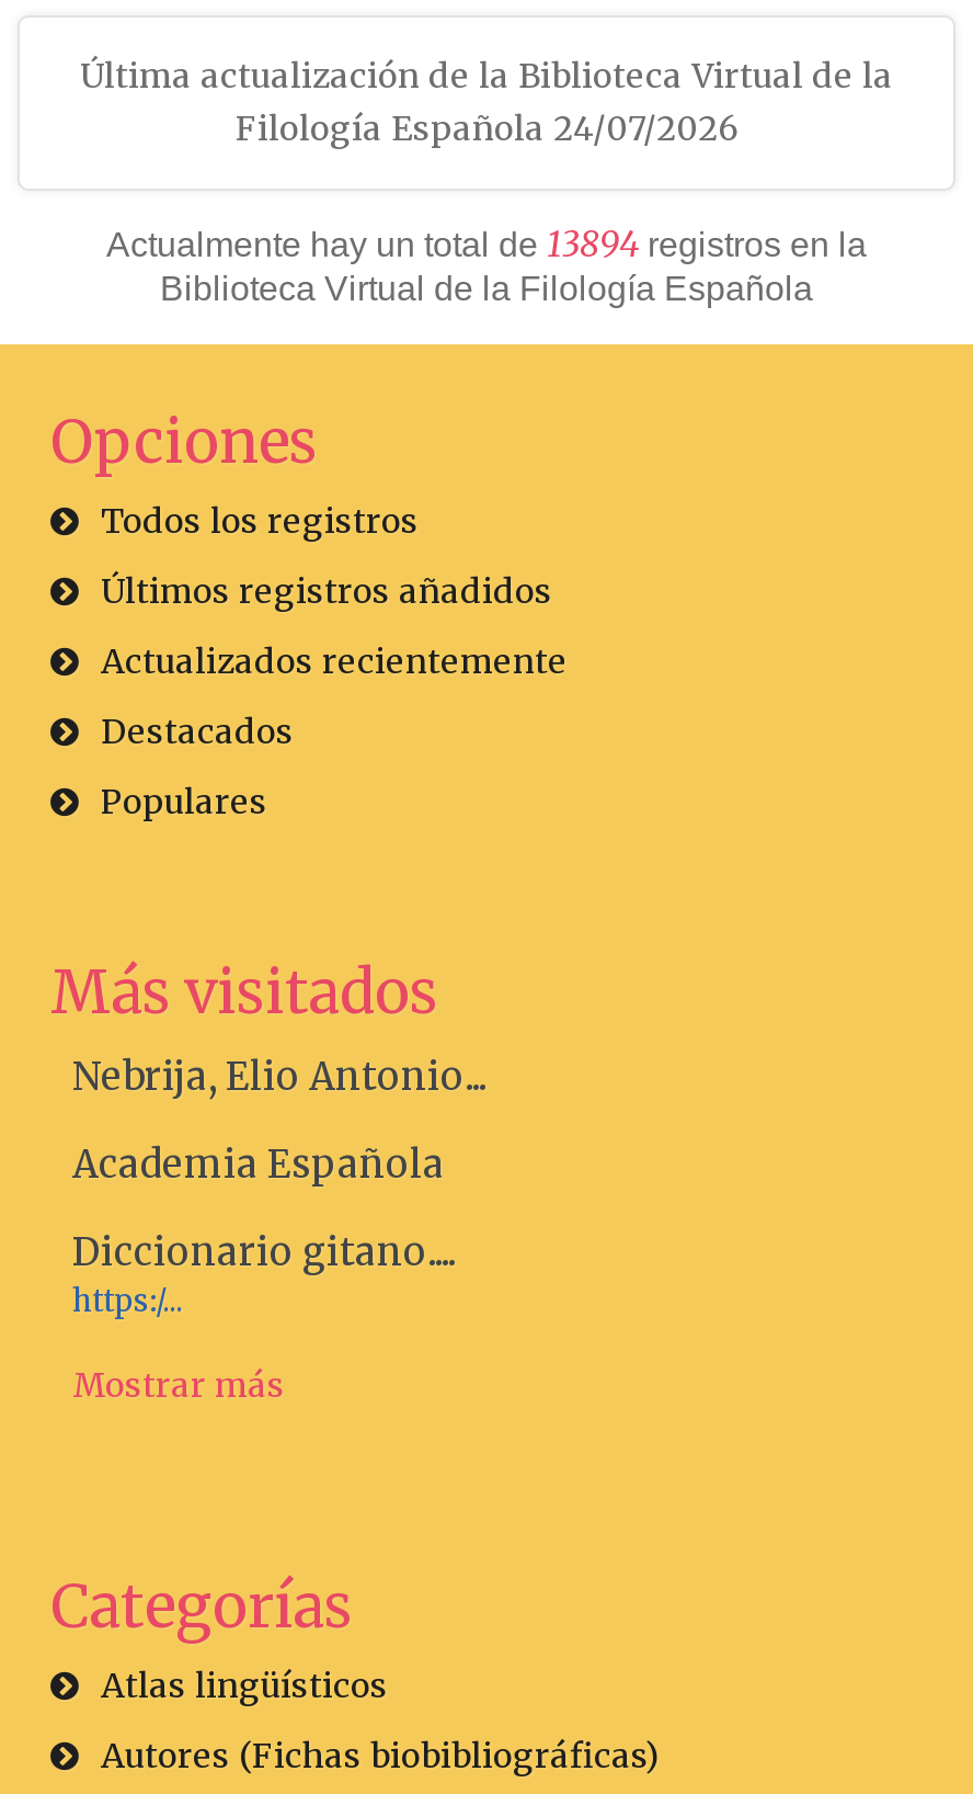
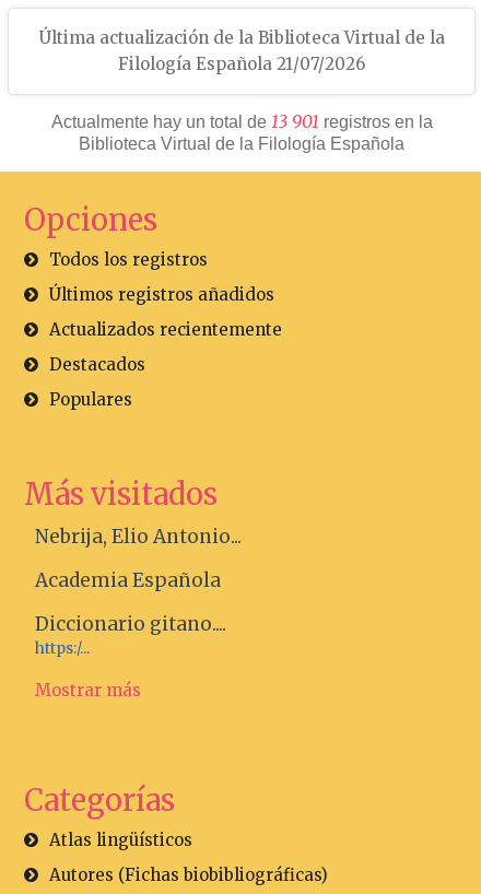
[236,108,737,150] Filología Española 24/07/2026 -> [118,54,365,75] Filología Española 21/07/2026
[106,224,867,266] Actualmente hay un total de 13894 registros en la -> [51,112,432,132] Actualmente hay un total de 13 901 registros en la

